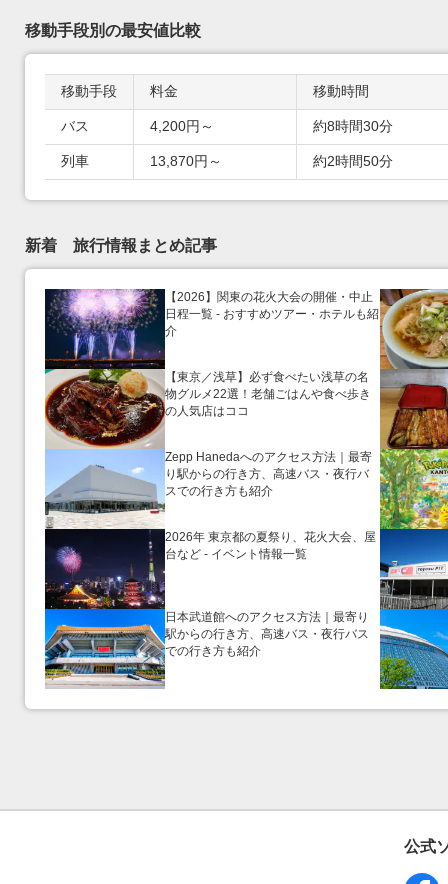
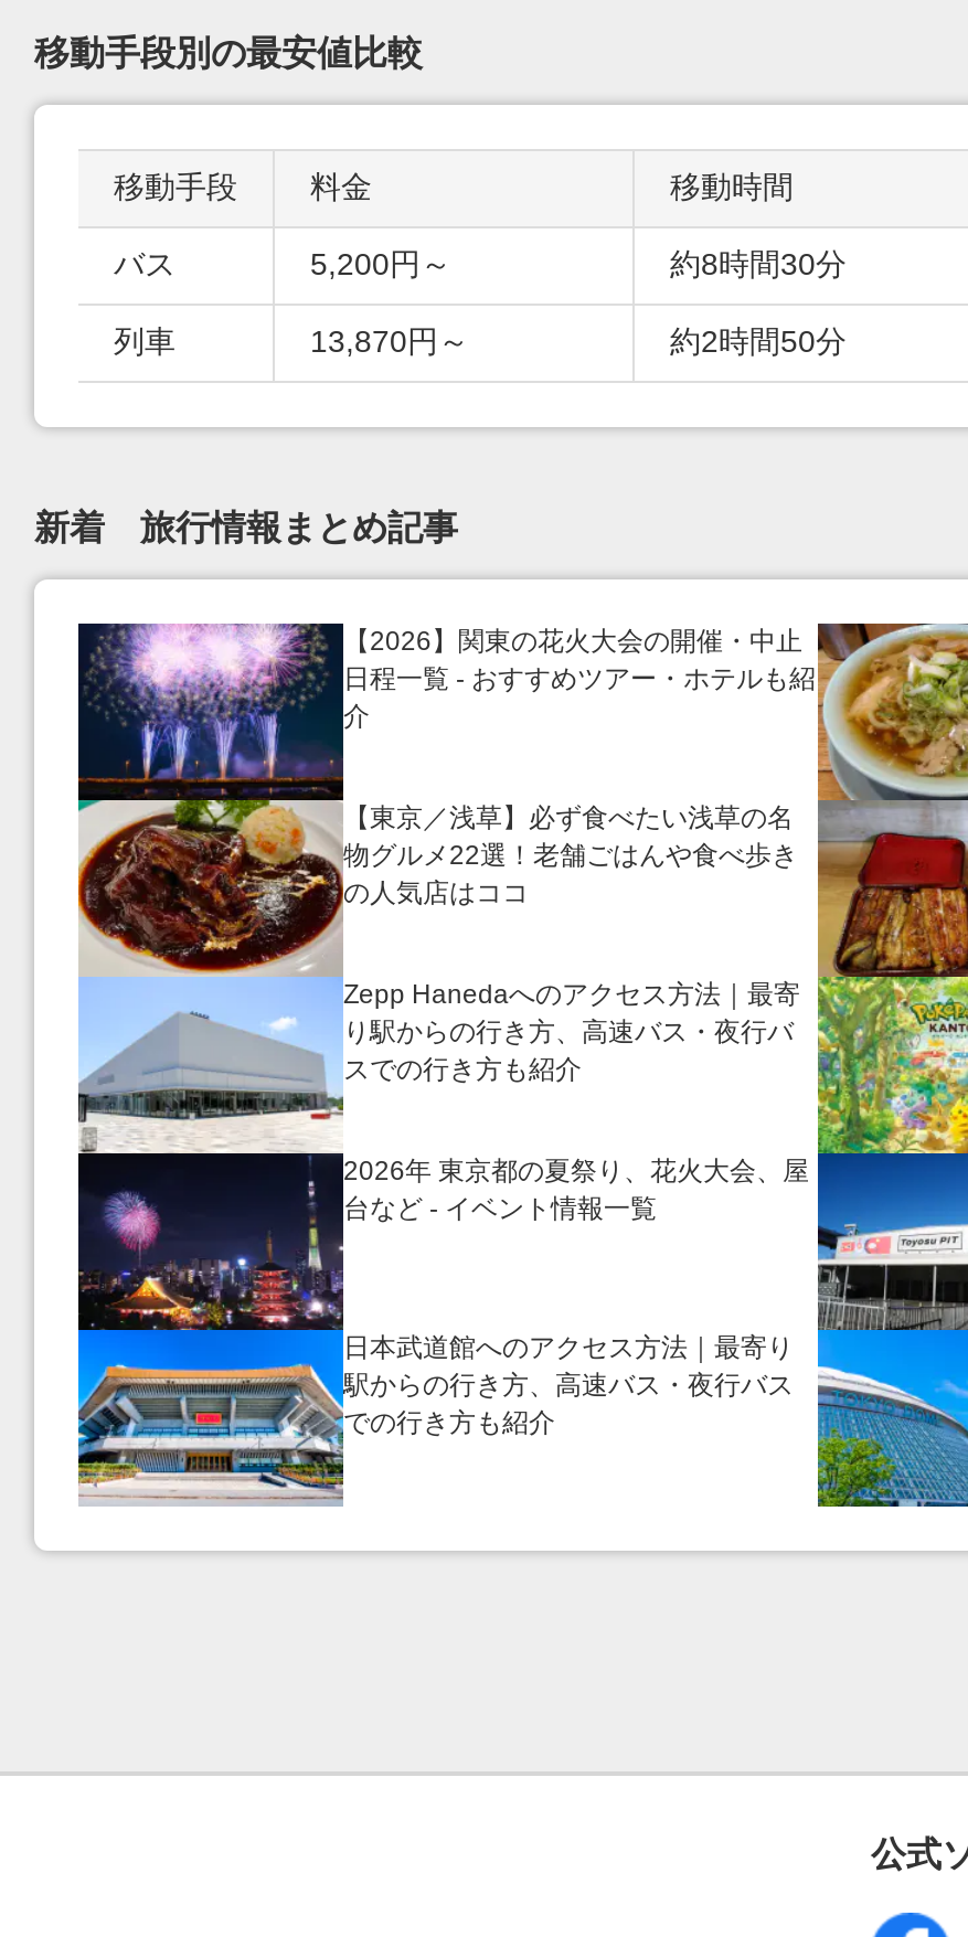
[150,118,214,134] 4,200円～ -> [310,246,451,281] 5,200円～

